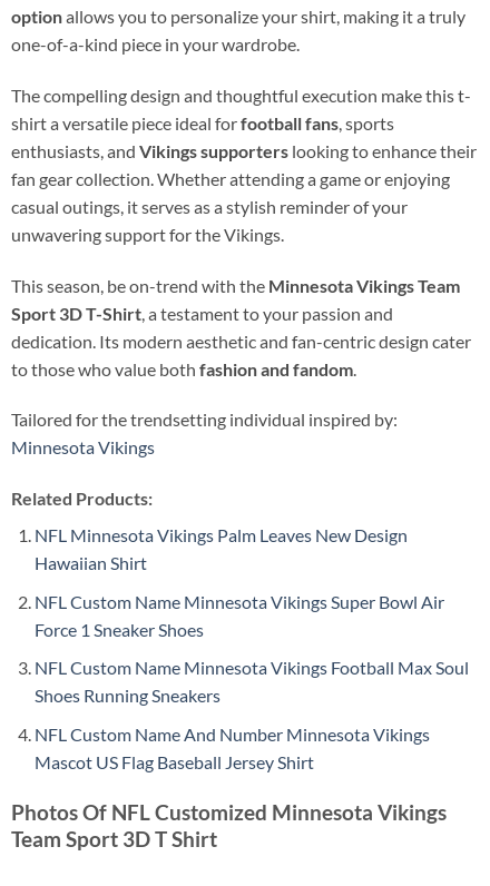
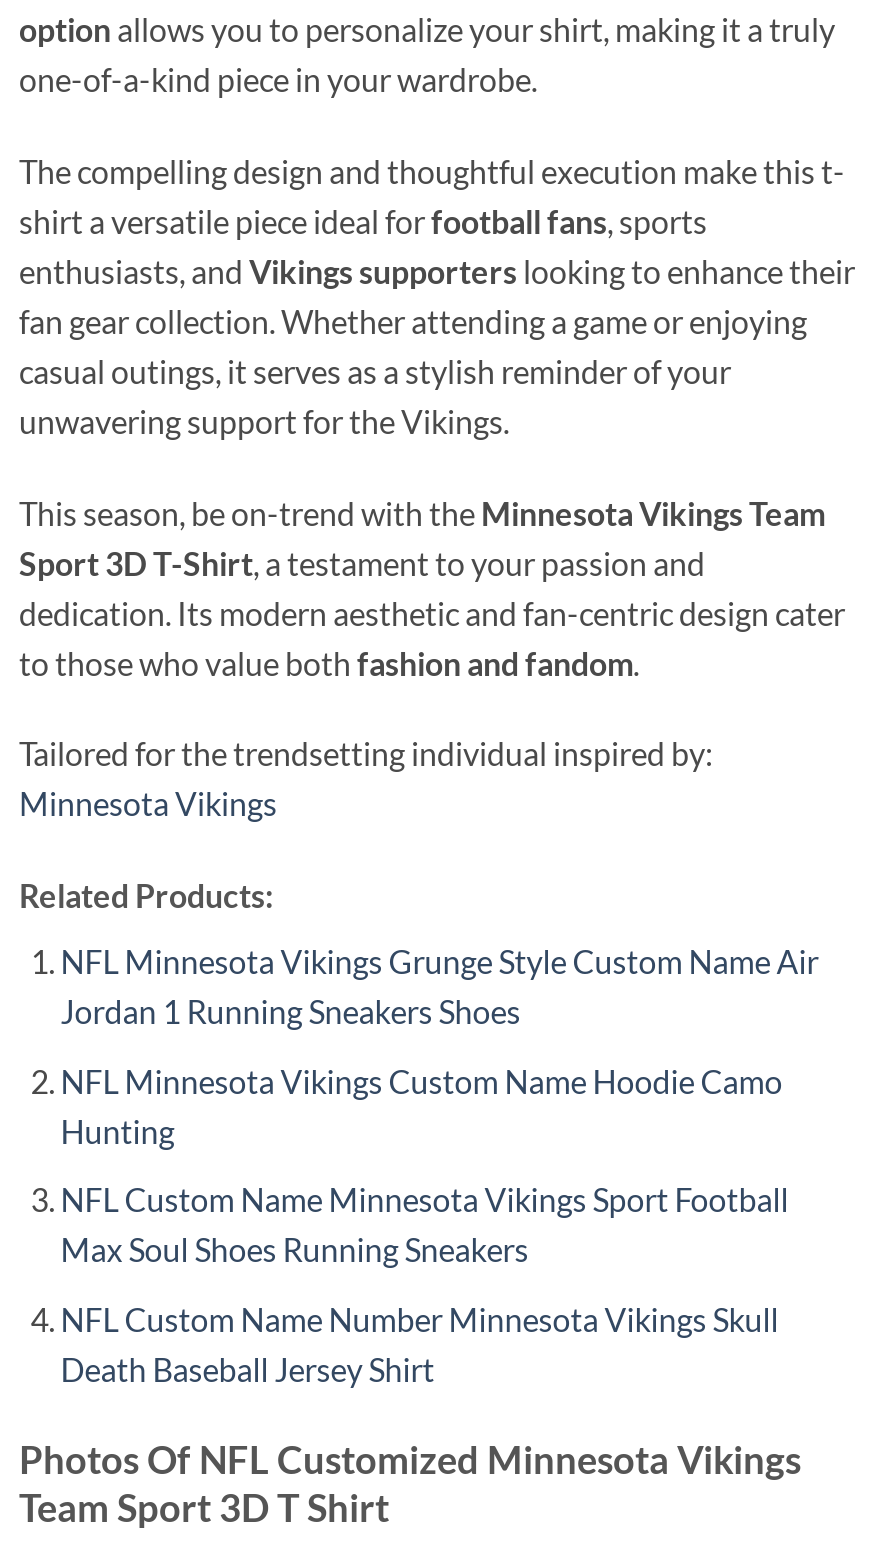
[34,524,407,573] NFL Minnesota Vikings Palm Leaves New Design | Hawaiian Shirt -> [61,942,819,1030] NFL Minnesota Vikings Grunge Style Custom Name Air | Jordan 1 Running Sneakers Shoes
[34,591,444,640] NFL Custom Name Minnesota Vikings Super Bowl Air | Force 1 Sneaker Shoes -> [61,1061,783,1149] NFL Minnesota Vikings Custom Name Hoodie Camo | Hunting
[34,657,469,706] NFL Custom Name Minnesota Vikings Football Max Soul | Shoes Running Sneakers -> [61,1181,789,1269] NFL Custom Name Minnesota Vikings Sport Football | Max Soul Shoes Running Sneakers
[34,723,430,772] NFL Custom Name And Number Minnesota Vikings | Mascot US Flag Baseball Jersey Shirt -> [61,1300,779,1388] NFL Custom Name Number Minnesota Vikings Skull | Death Baseball Jersey Shirt

